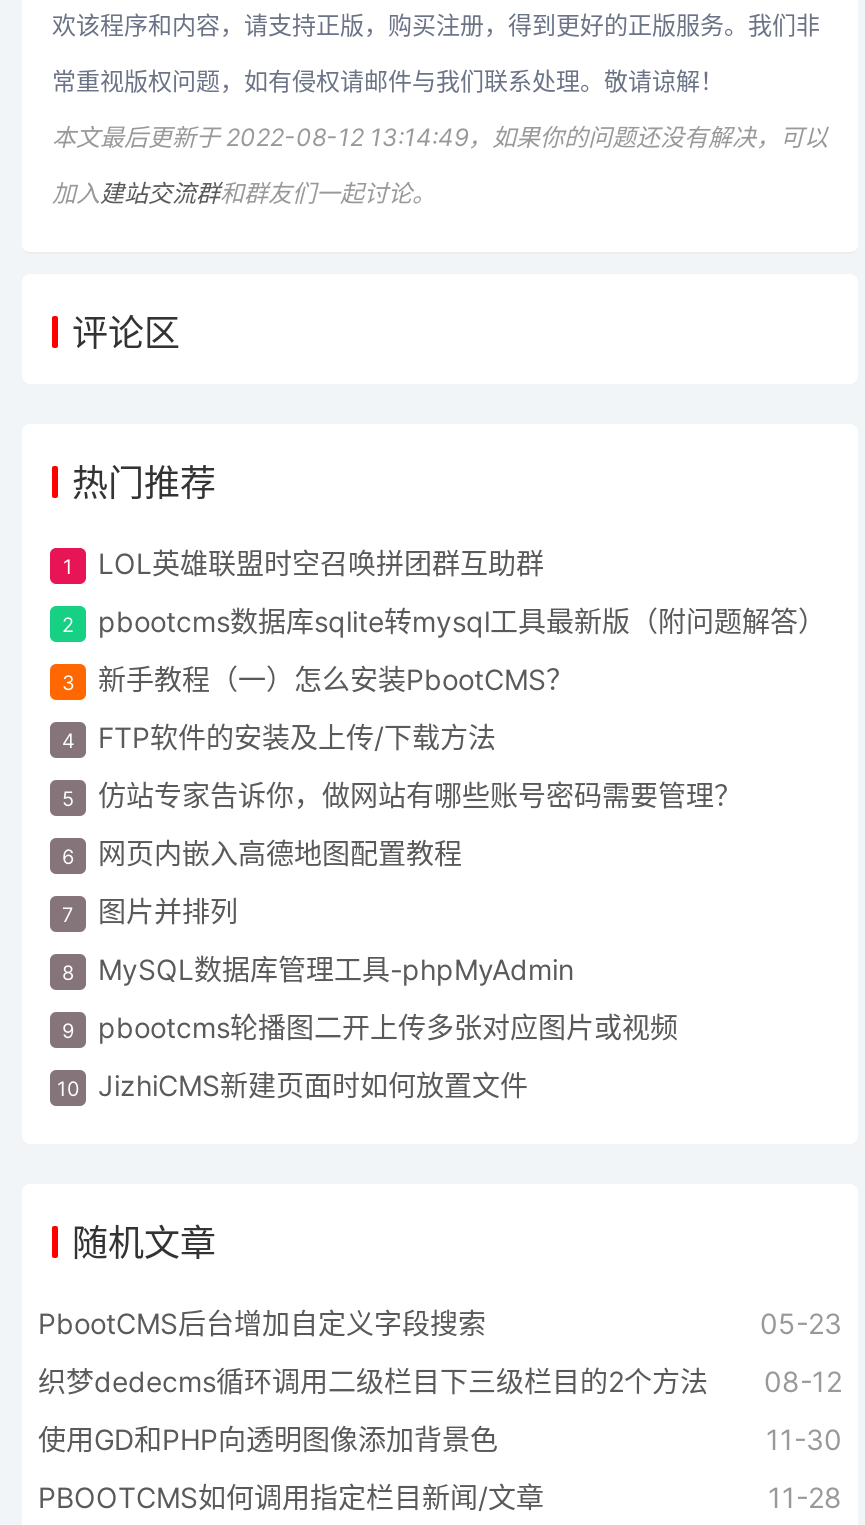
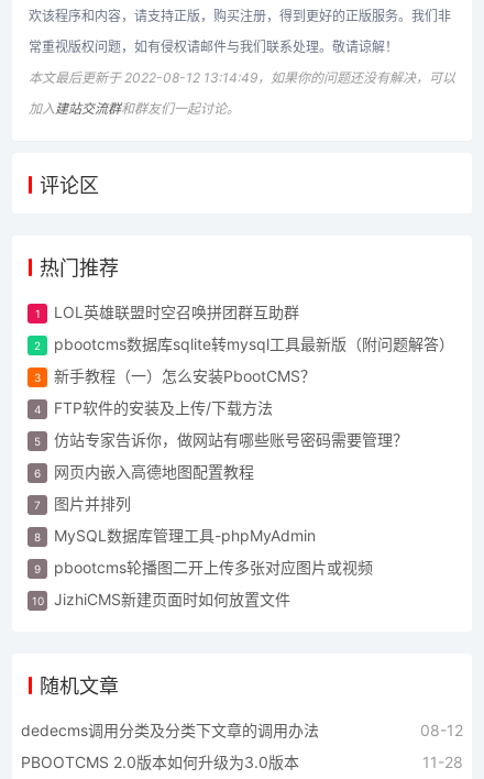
[38,1306,842,1398] PbootCMS后台增加自定义字段搜索 | 05-23 | 织梦dedecms循环调用二级栏目下三级栏目的2个方法 -> [21,721,319,739] dedecms调用分类及分类下文章的调用办法
[38,1422,842,1514] 使用GD和PHP向透明图像添加背景色 | 11-30 | PBOOTCMS如何调用指定栏目新闻/文章 -> [21,753,299,771] PBOOTCMS 2.0版本如何升级为3.0版本

